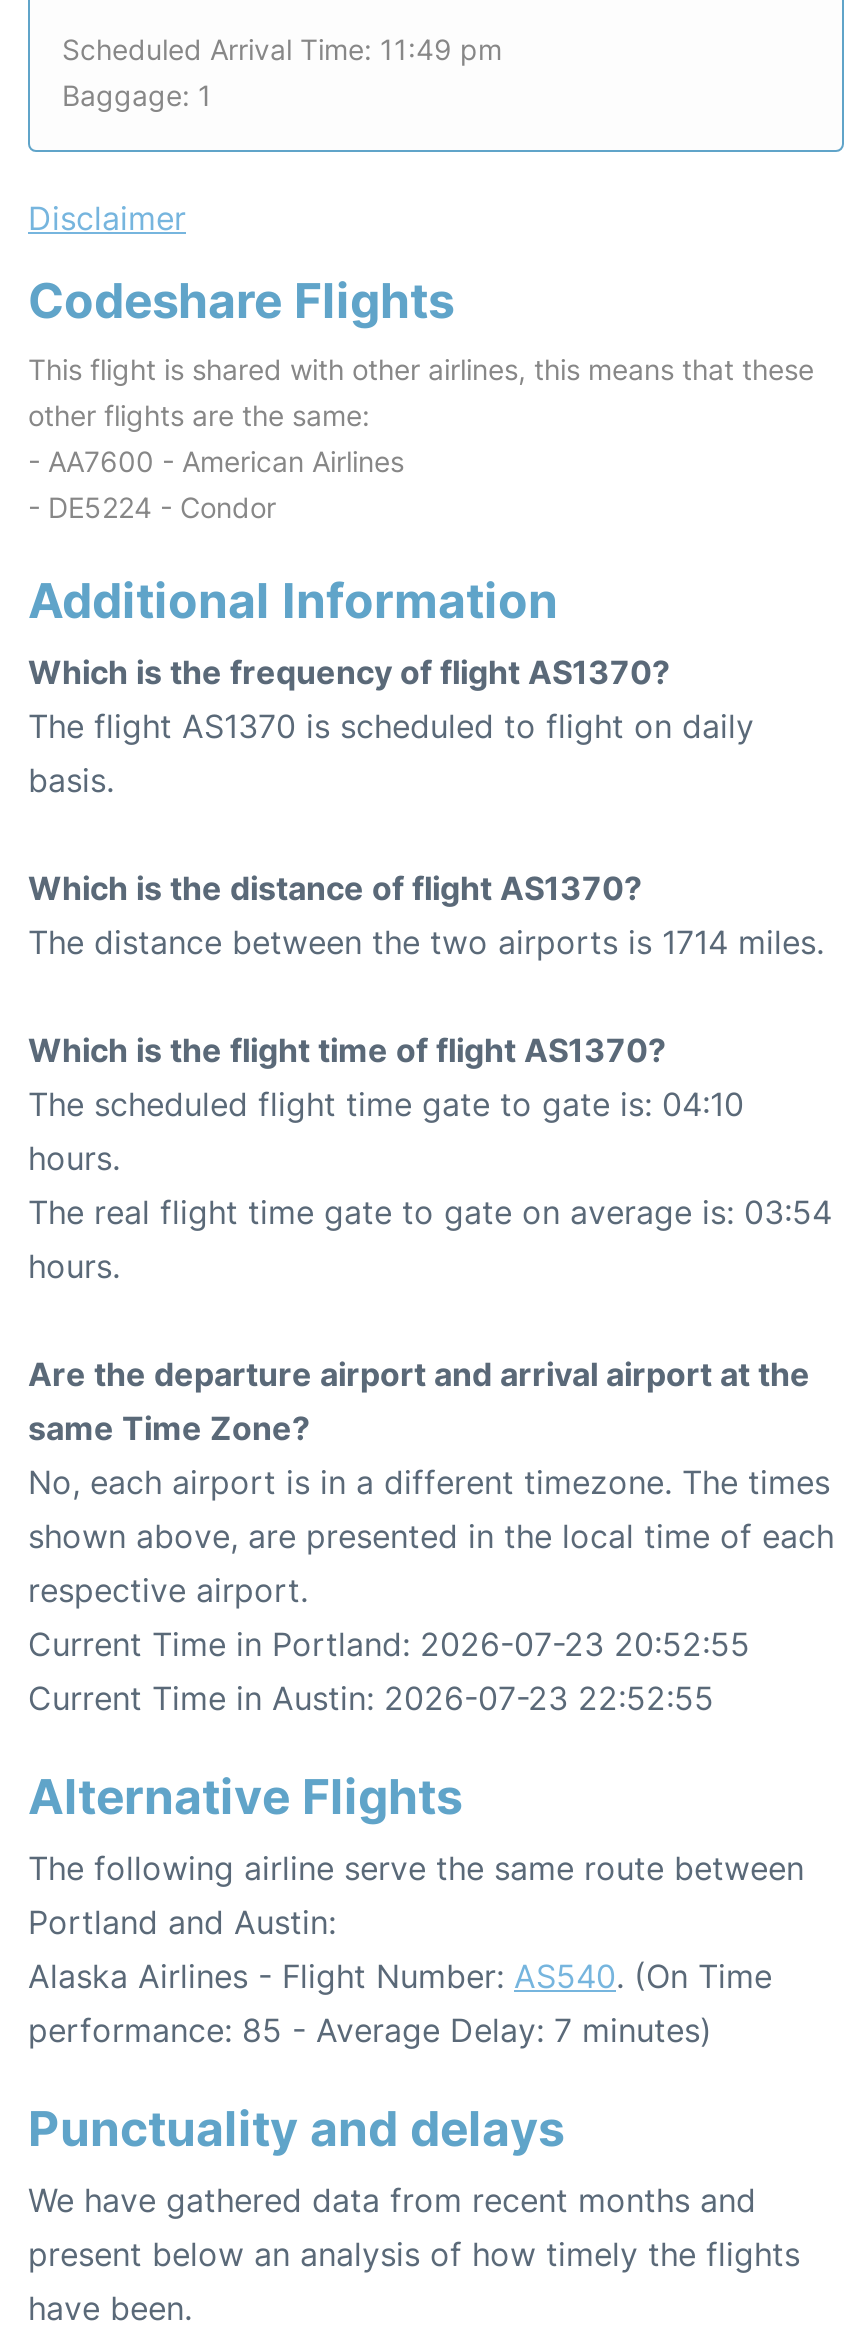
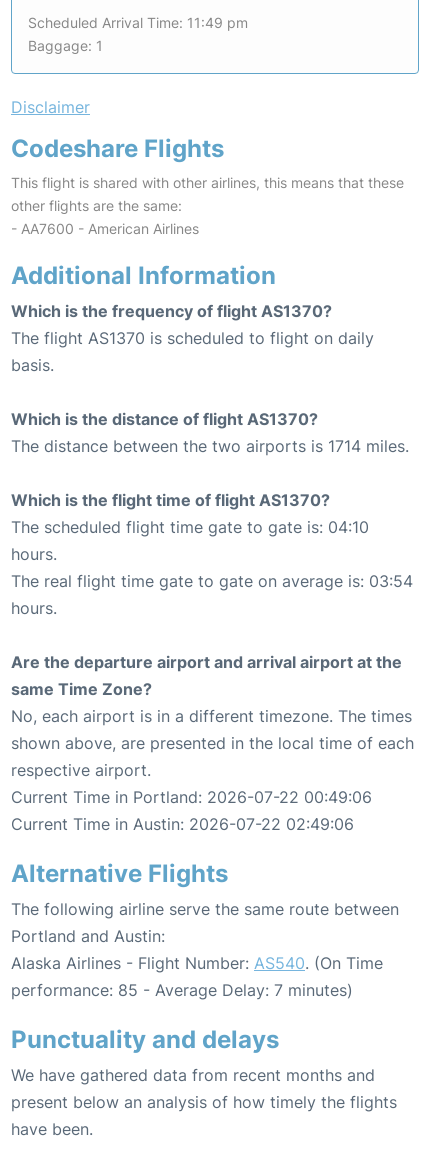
[28,491,276,525] - DE5224 - Condor -> none
[28,1625,750,1665] Current Time in Portland: 2026-07-23 20:52:55 -> [11,787,372,807] Current Time in Portland: 2026-07-22 00:49:06
[28,1679,714,1719] Current Time in Austin: 2026-07-23 22:52:55 -> [11,814,354,834] Current Time in Austin: 2026-07-22 02:49:06

